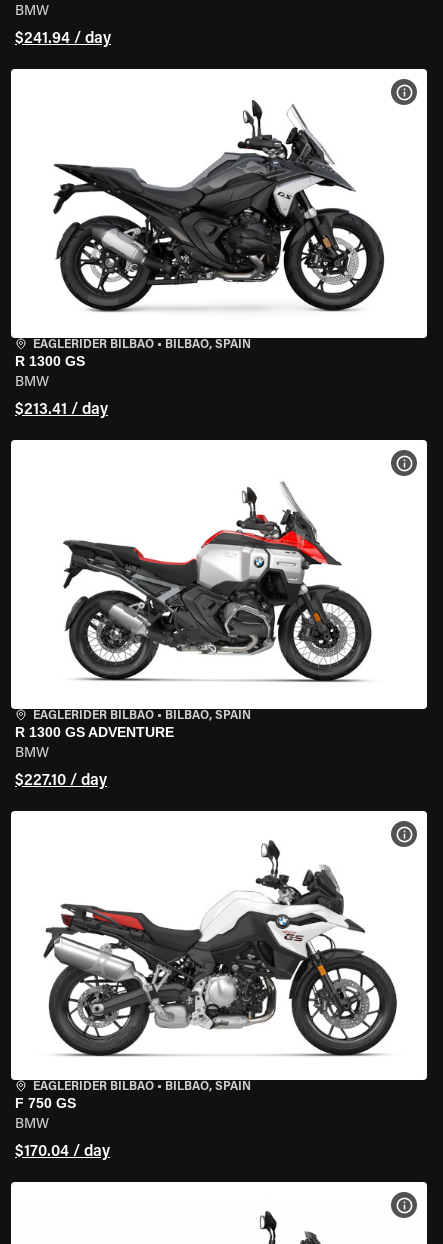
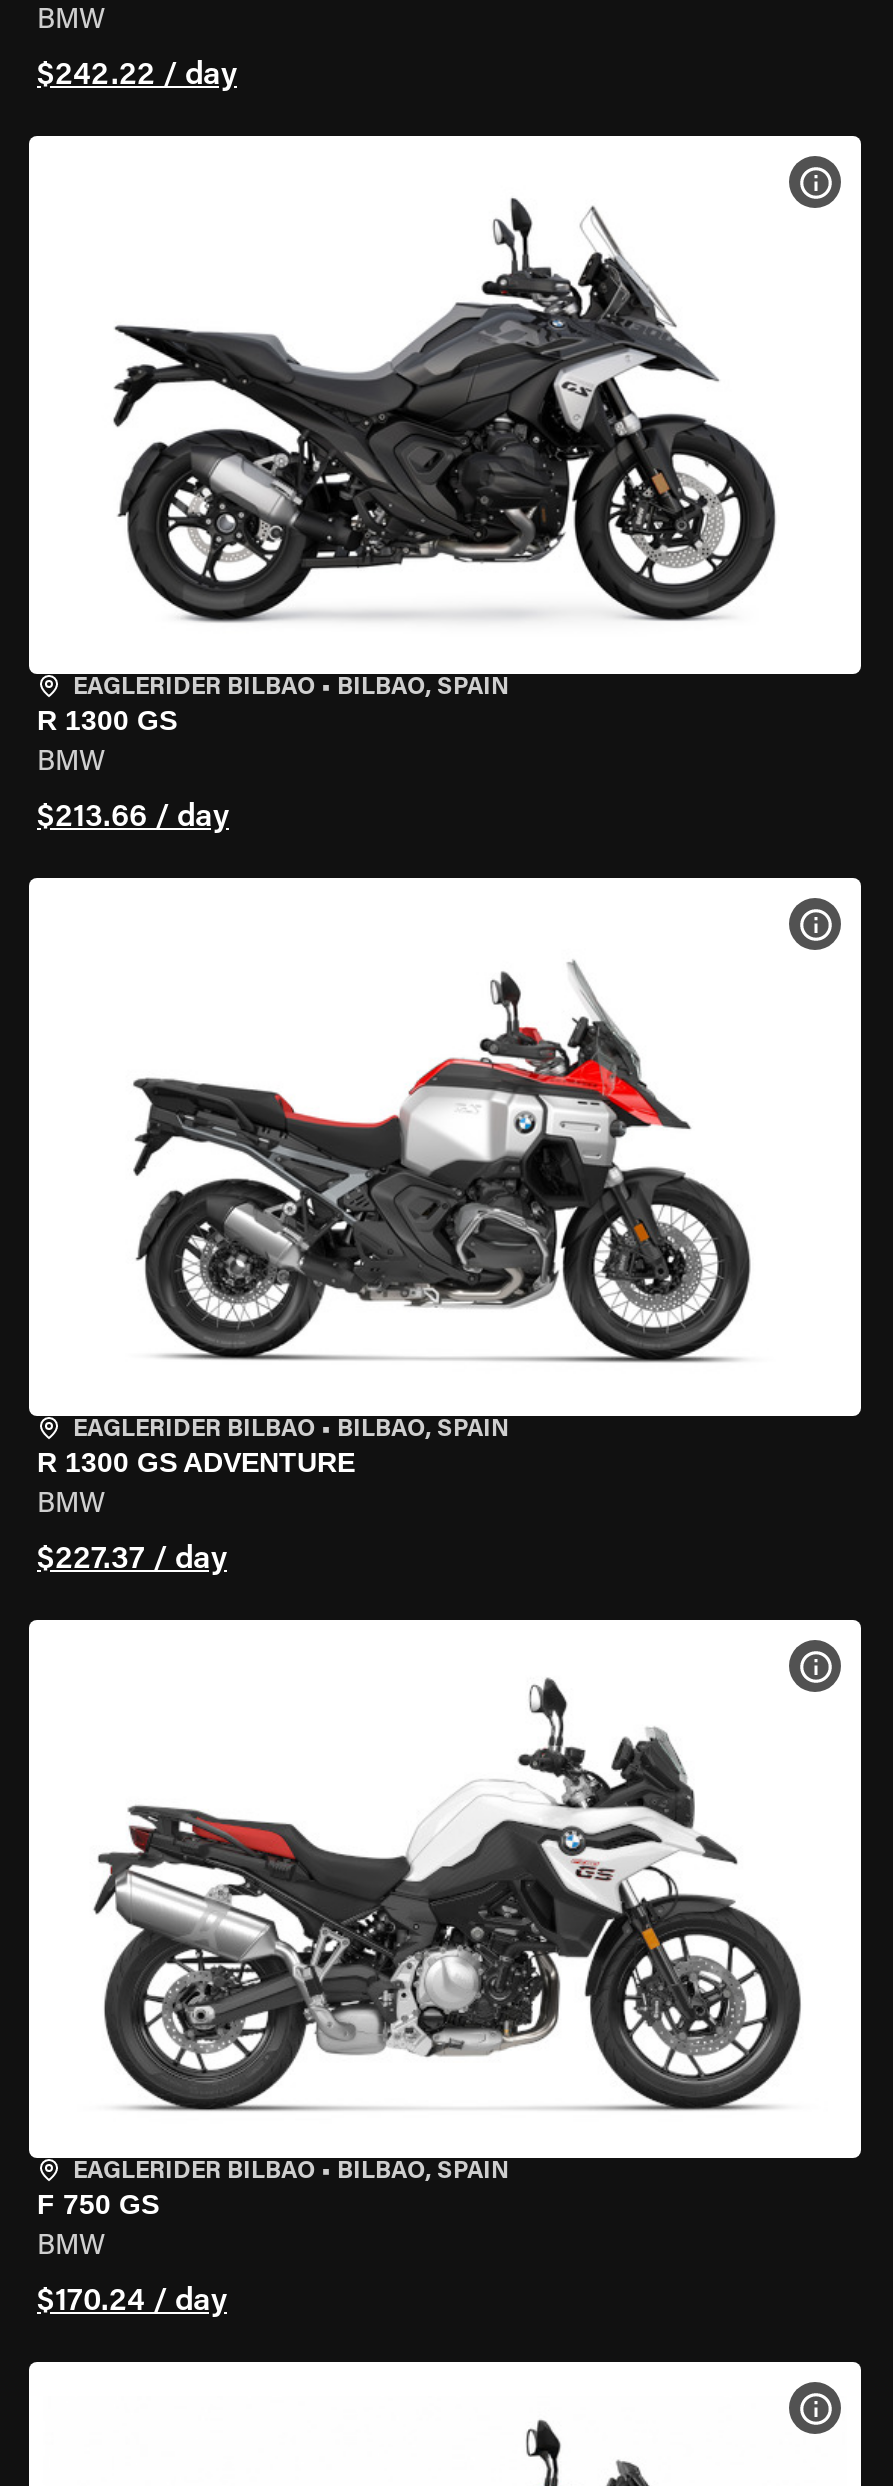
[15,31,111,47] $241.94 / day -> [37,60,237,92] $242.22 / day
[15,402,108,418] $213.41 / day -> [37,802,229,834] $213.66 / day
[15,773,107,789] $227.10 / day -> [37,1544,227,1576] $227.37 / day
[15,1144,110,1160] $170.04 / day -> [37,2286,227,2318] $170.24 / day

